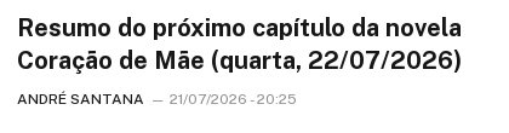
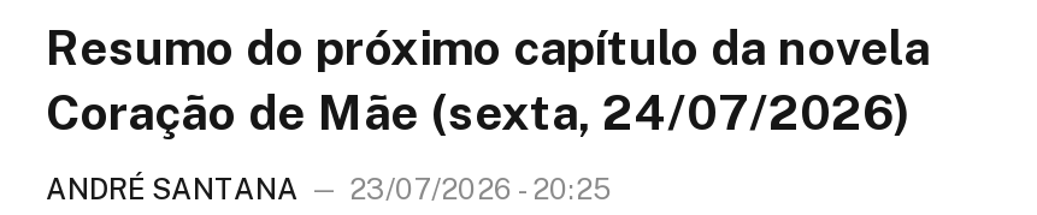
[17,45,462,74] Coração de Mãe (quarta, 22/07/2026) -> [46,83,911,141] Coração de Mãe (sexta, 24/07/2026)
[17,90,297,107] ANDRÉ SANTANA 21/07/2026 - 20:25 -> [46,172,612,205] ANDRÉ SANTANA 23/07/2026 - 20:25

